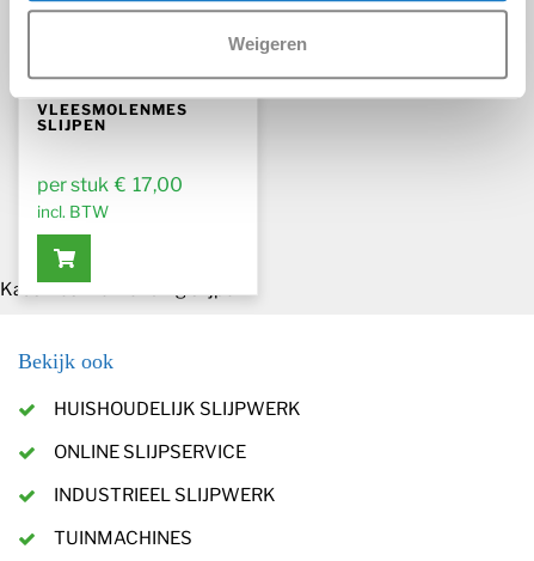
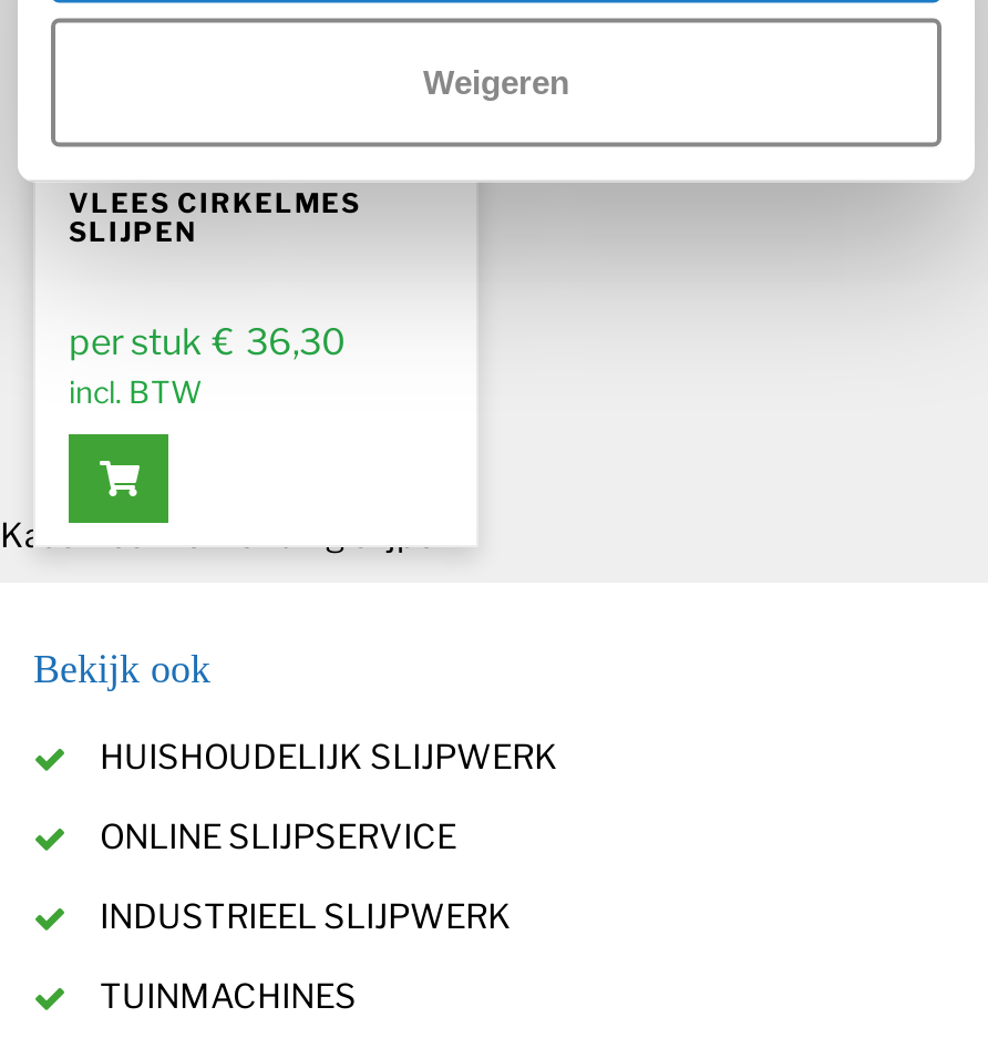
[37,100,188,118] VLEESMOLENMES -> [69,186,361,219] VLEES CIRKELMES
[115,173,183,196] € 17,00 -> [213,321,346,363] € 36,30

